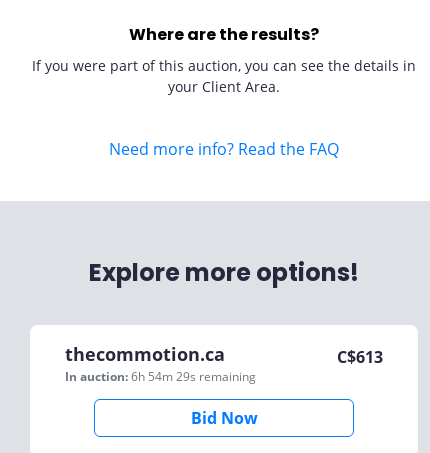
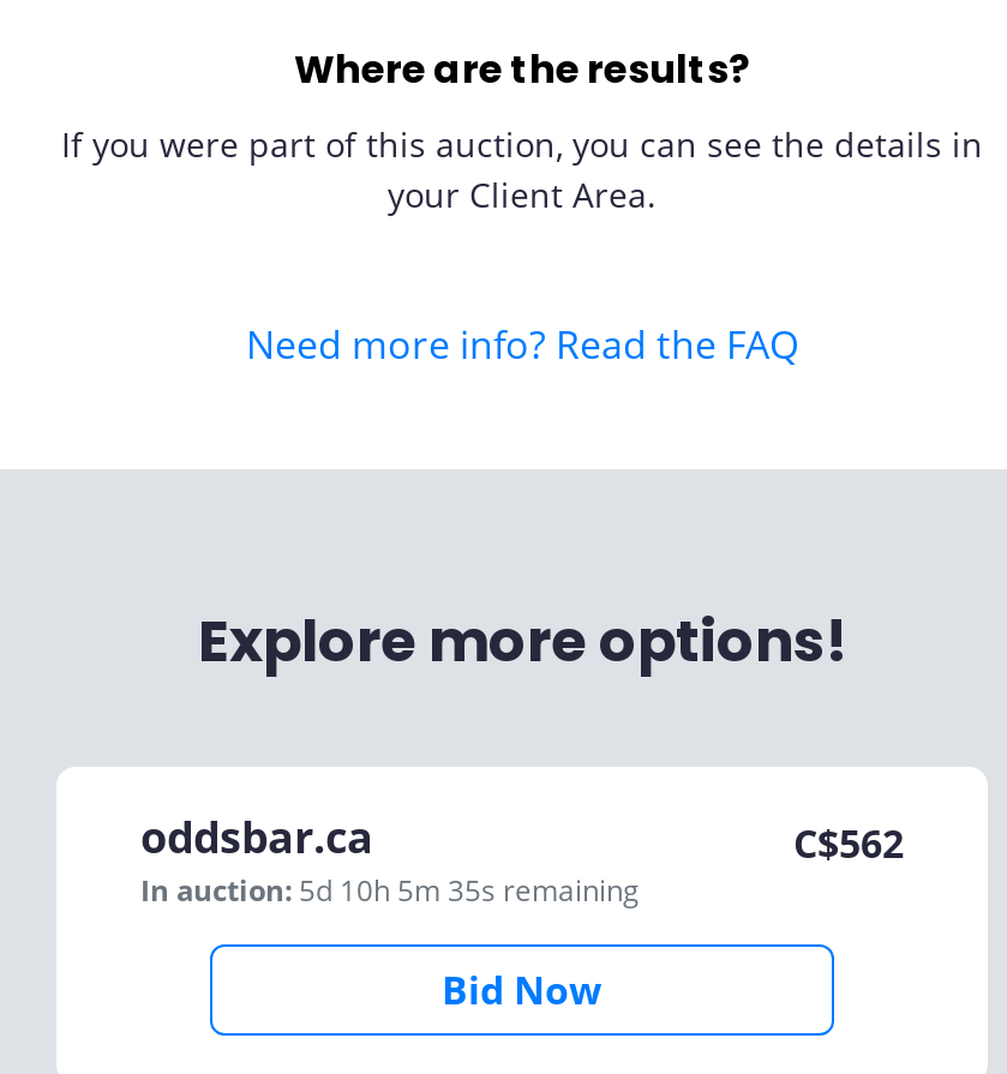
[65,342,256,385] thecommotion.ca | In auction: 6h 54m 29s remaining -> [140,808,640,911] oddsbar.ca | In auction: 5d 10h 5m 35s remaining
[337,346,383,368] C$613 -> [793,817,904,870] C$562

